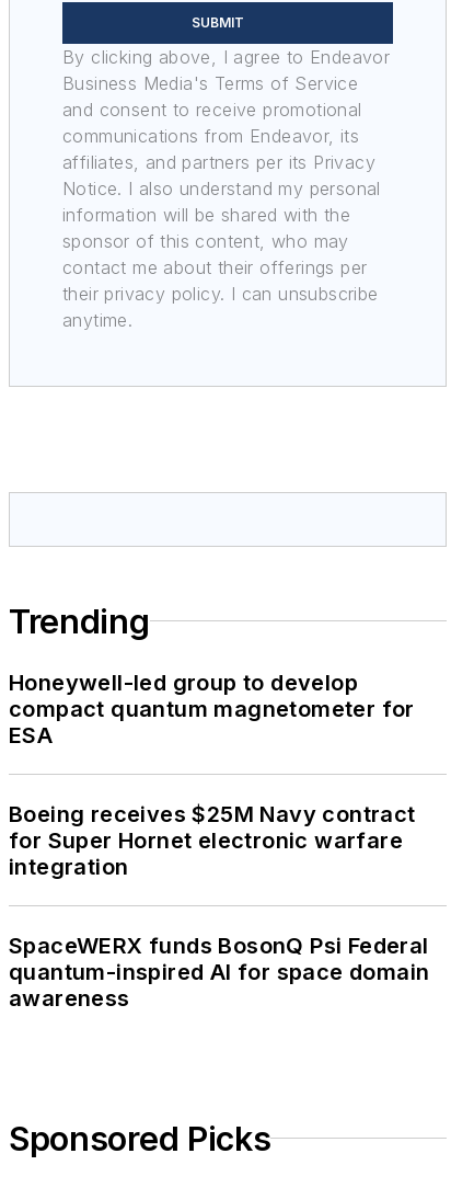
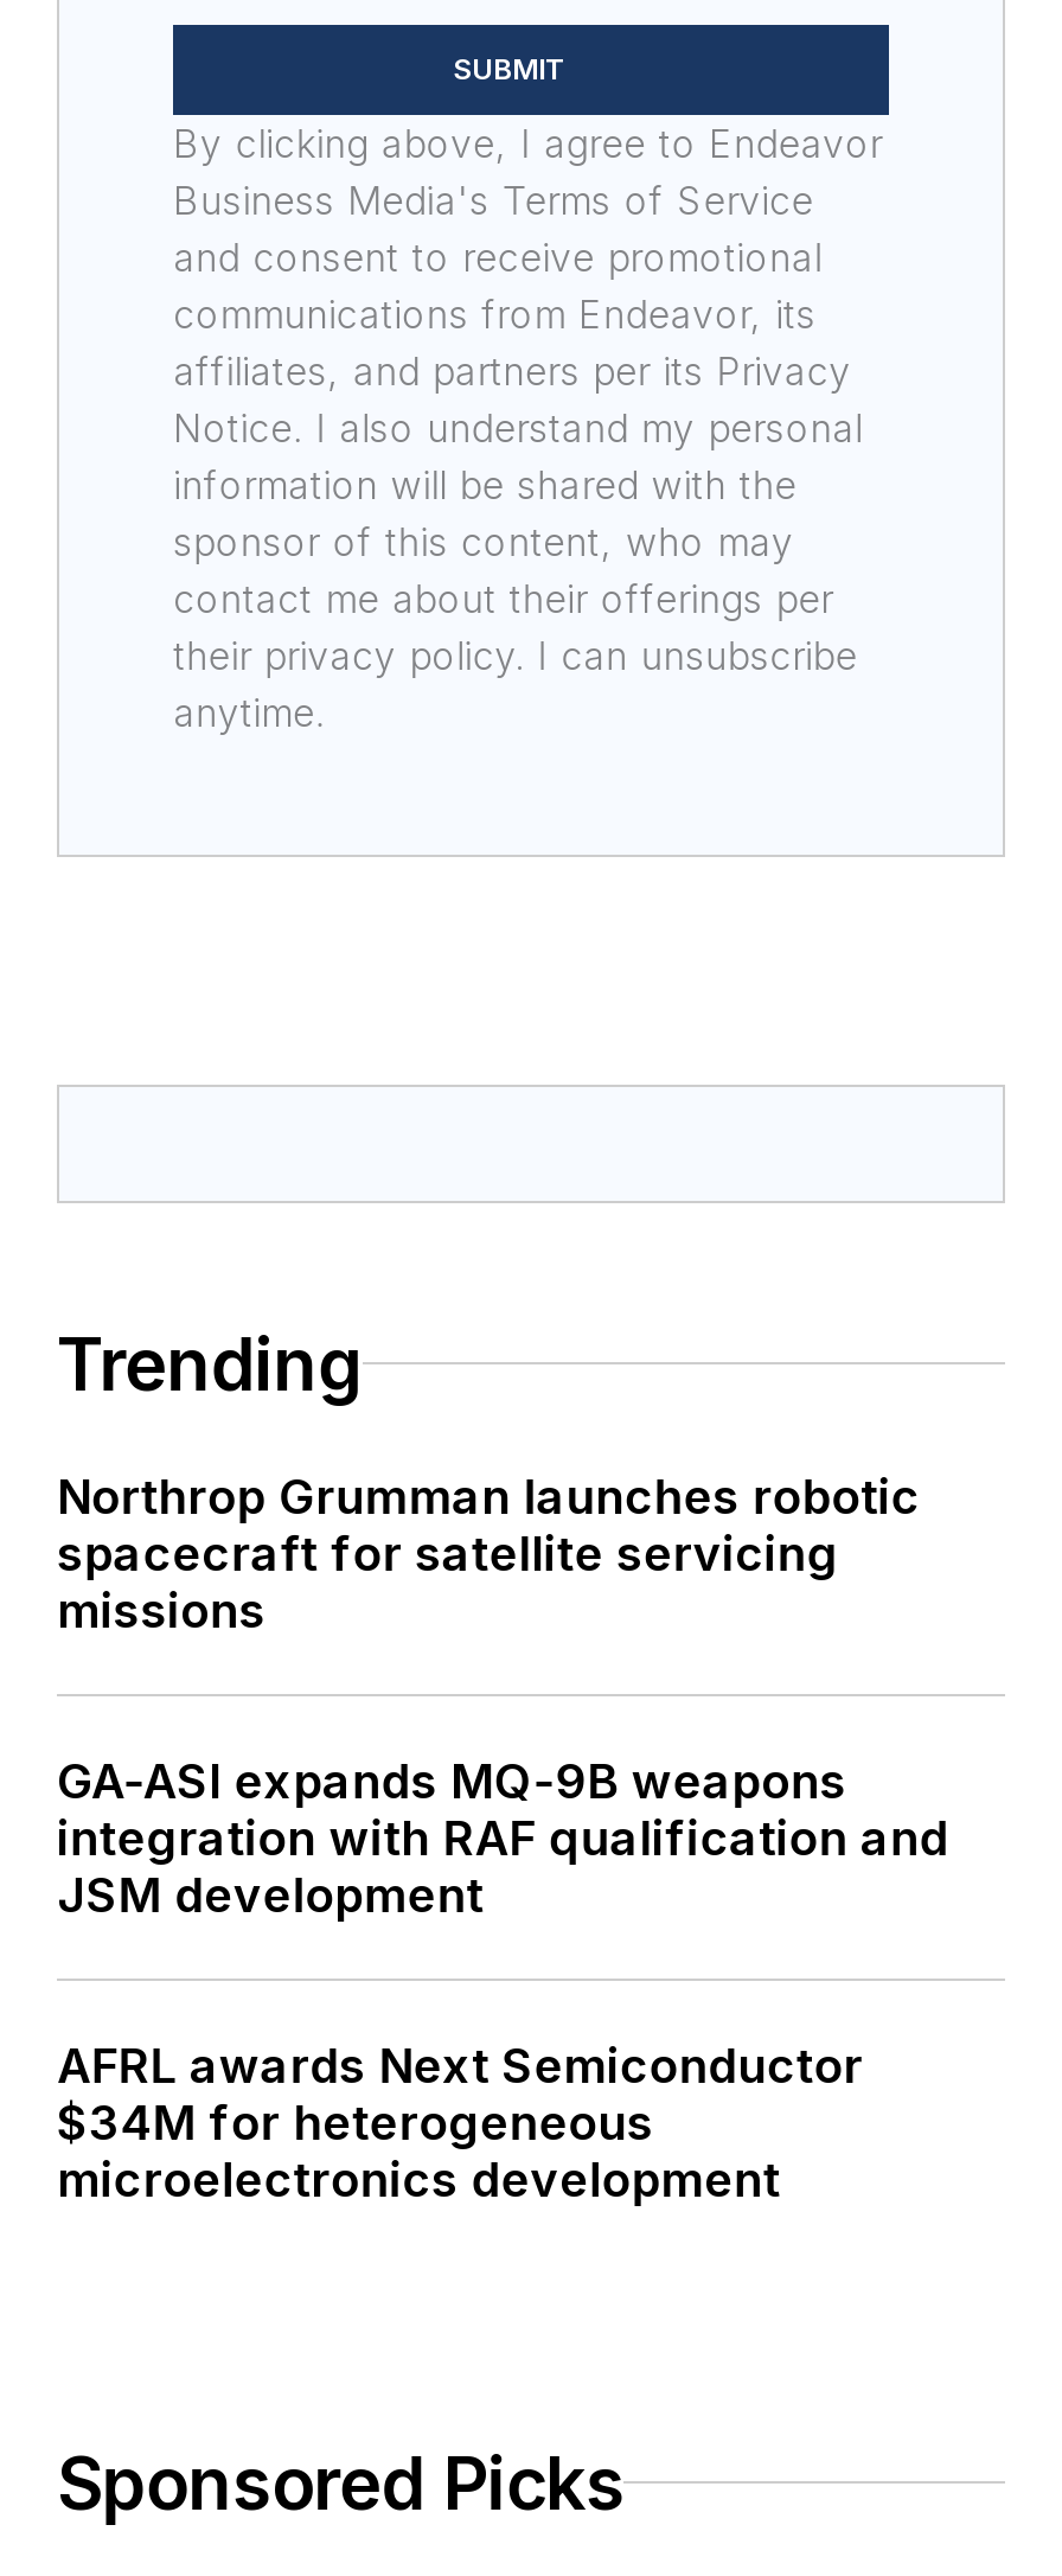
[9,669,415,748] Honeywell-led group to develop | compact quantum magnetometer for | ESA -> [57,1468,920,1639] Northrop Grumman launches robotic | spacecraft for satellite servicing | missions
[9,801,416,880] Boeing receives $25M Navy contract | for Super Hornet electronic warfare | integration -> [57,1753,949,1924] GA-ASI expands MQ-9B weapons | integration with RAF qualification and | JSM development
[9,932,430,1011] SpaceWERX funds BosonQ Psi Federal | quantum-inspired AI for space domain | awareness -> [57,2037,863,2208] AFRL awards Next Semiconductor | $34M for heterogeneous | microelectronics development

